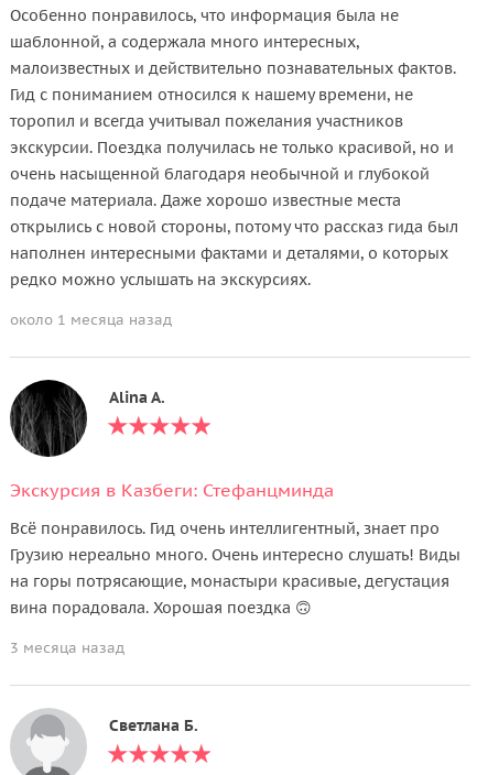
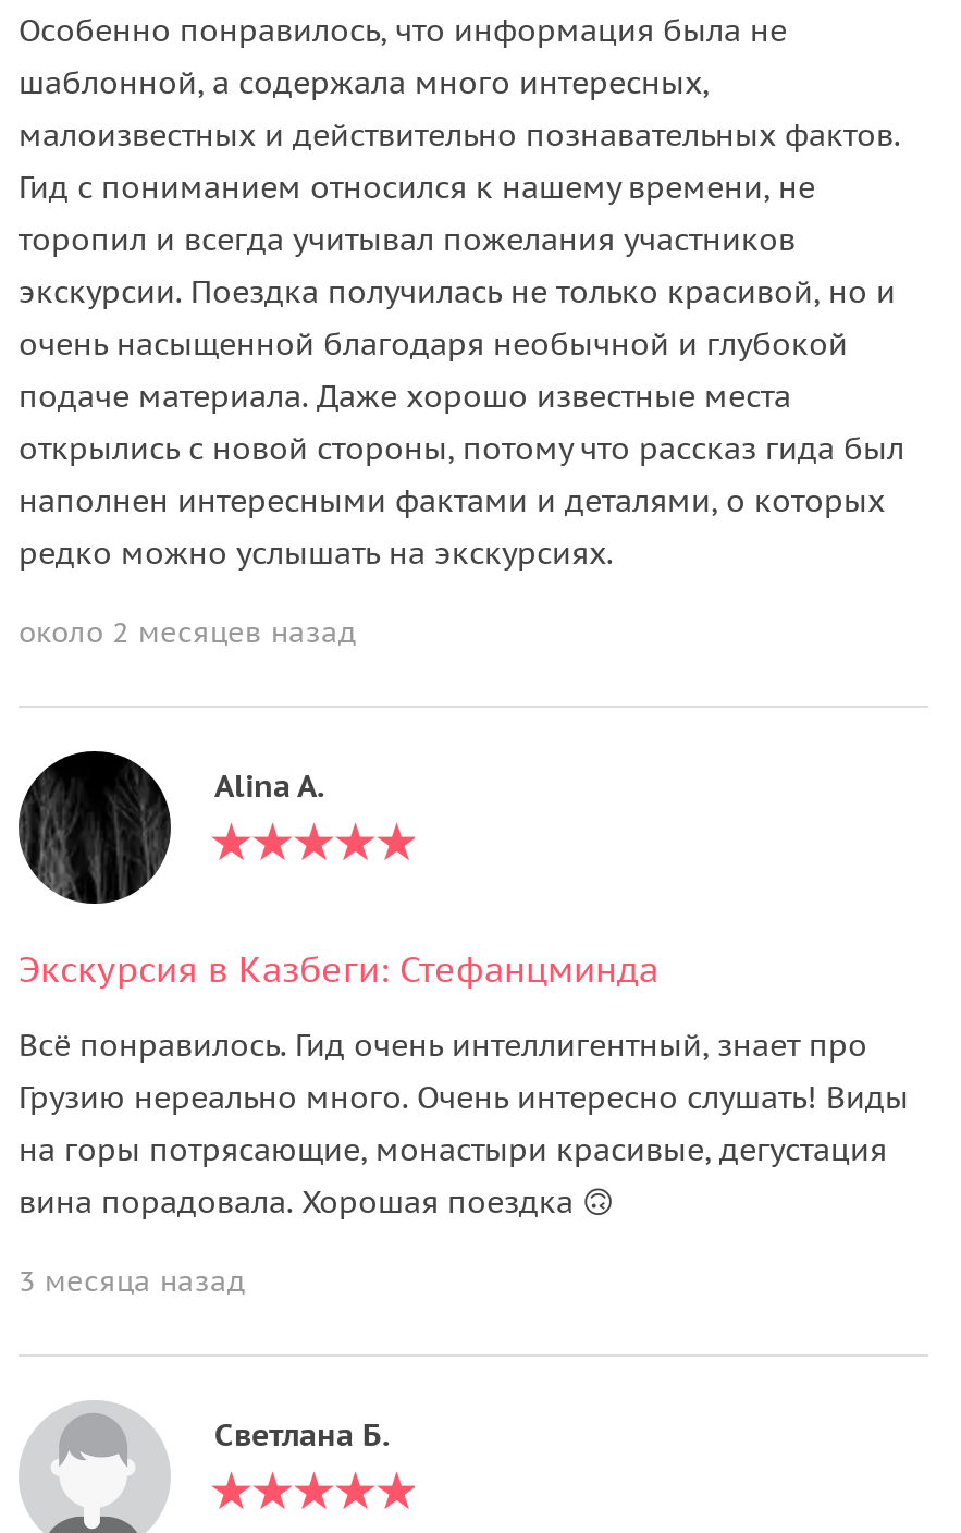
[10,310,172,329] около 1 месяца назад -> [19,613,356,650] около 2 месяцев назад

